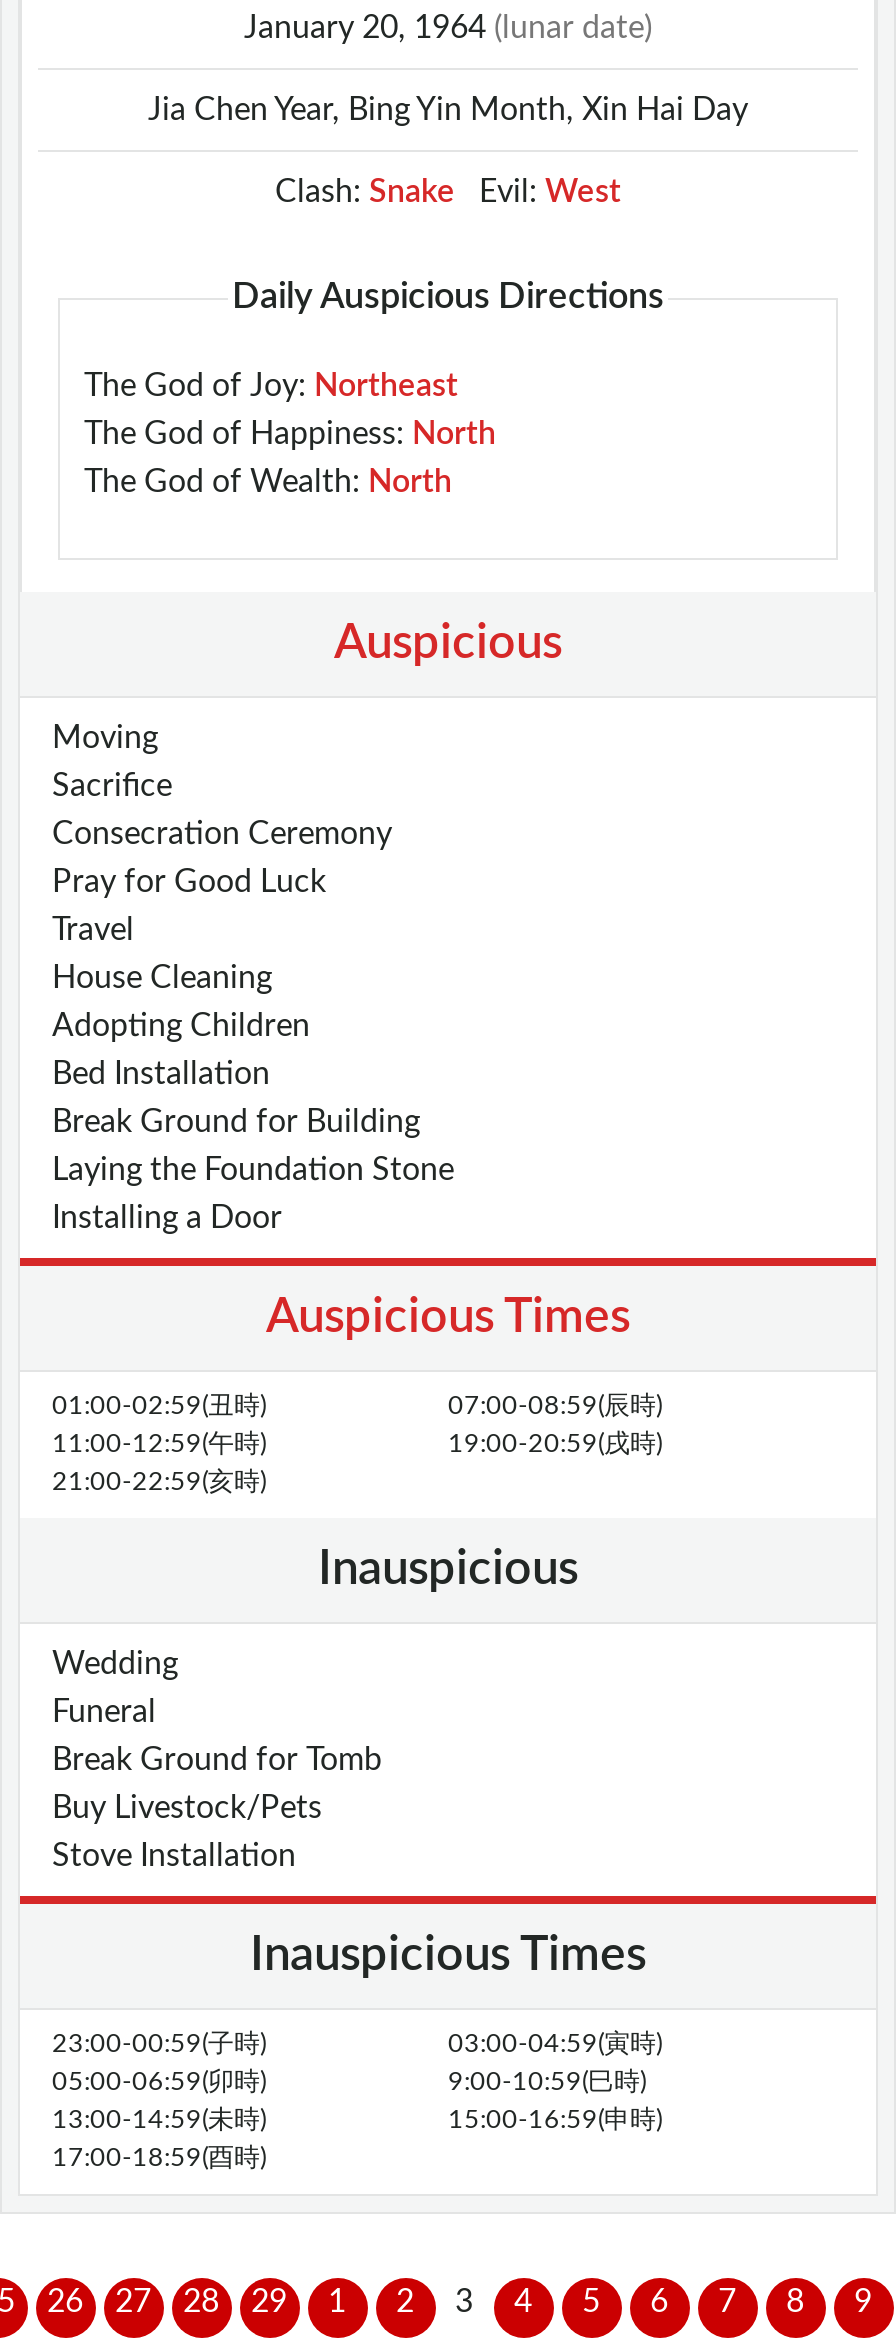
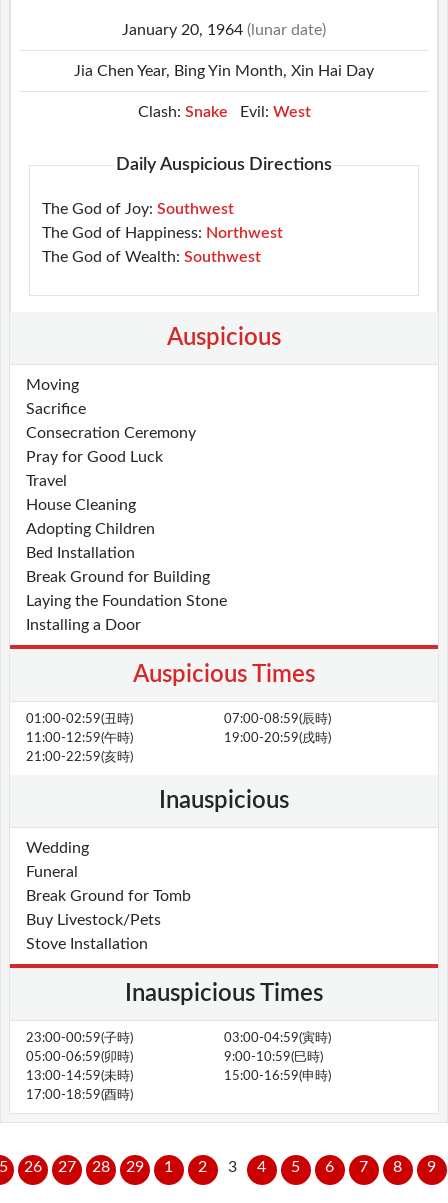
[84,369,458,401] The God of Joy: Northeast -> [42,201,234,217] The God of Joy: Southwest
[84,417,496,449] The God of Happiness: North -> [42,225,283,241] The God of Happiness: Northwest
[84,465,452,497] The God of Wealth: North -> [42,249,261,265] The God of Wealth: Southwest

